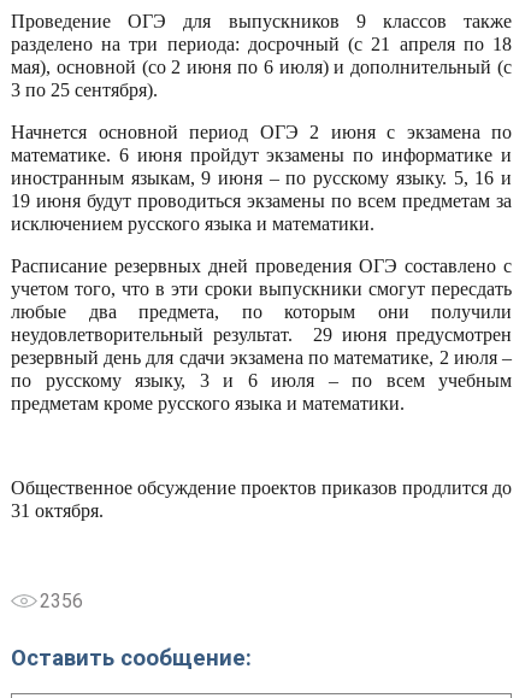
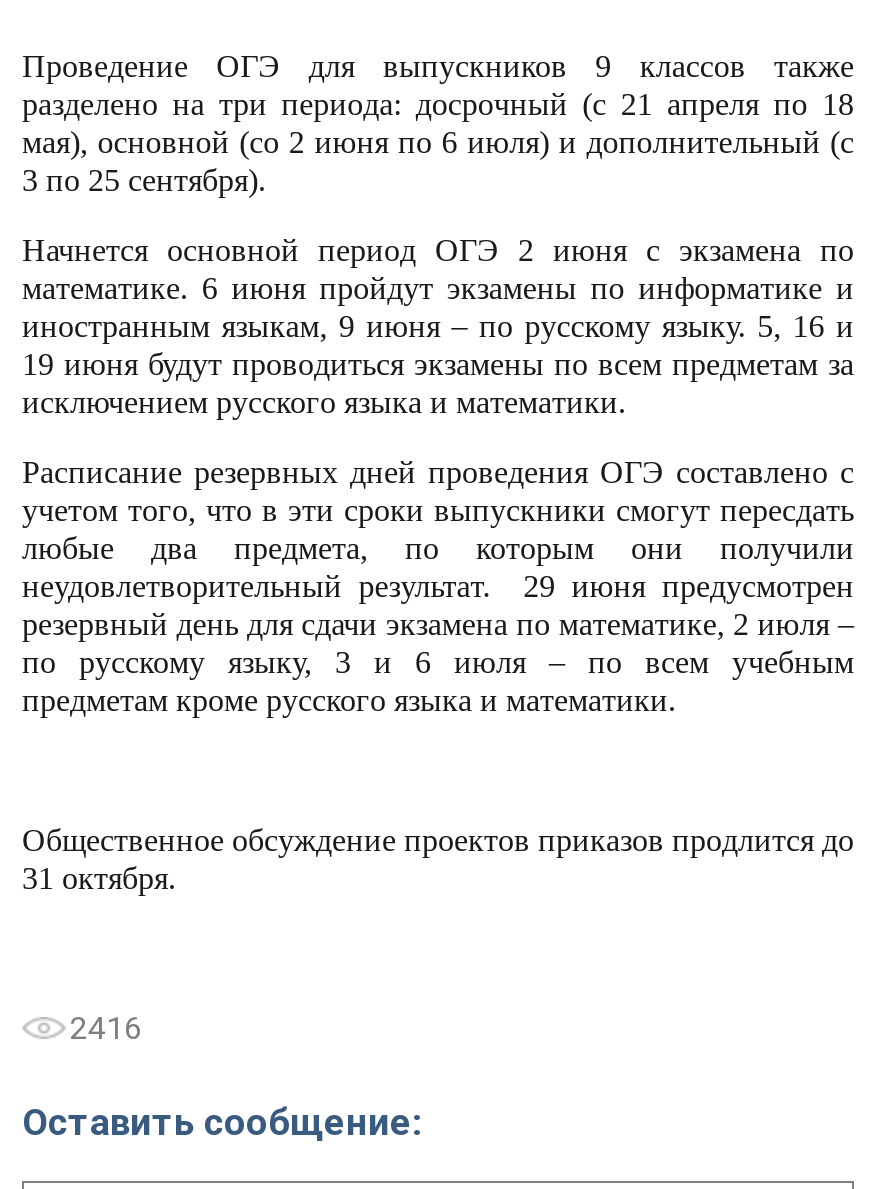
[40,589,83,612] 2356 -> [70,1009,142,1047] 2416

